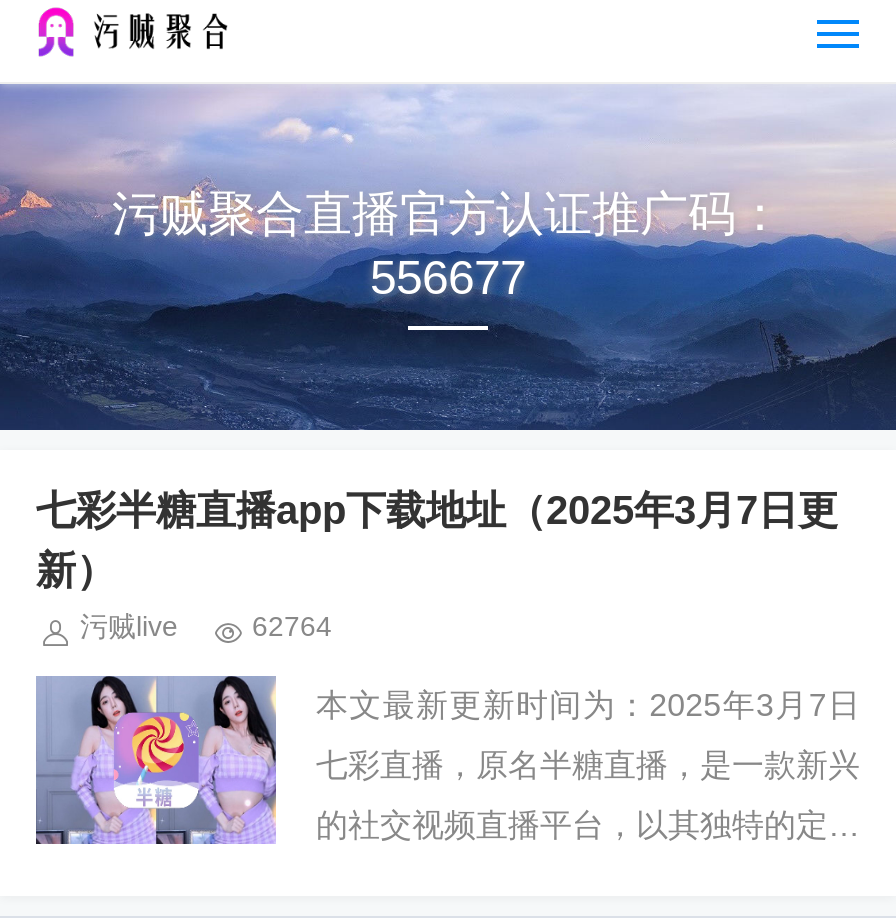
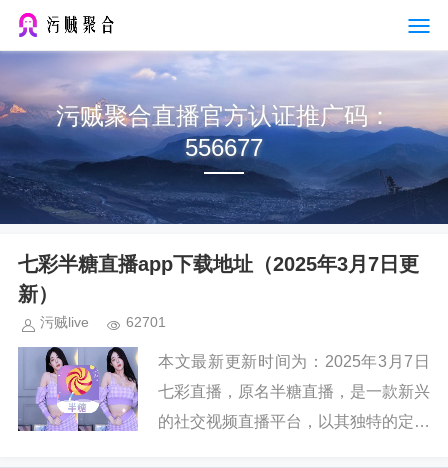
[252,610,332,642] 62764 -> [126,314,166,330] 62701

